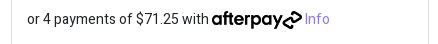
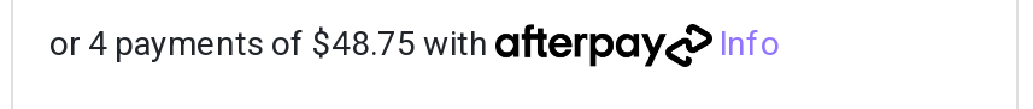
[27,9,212,30] or 4 payments of $71.25 with -> [49,19,495,69] or 4 payments of $48.75 with

